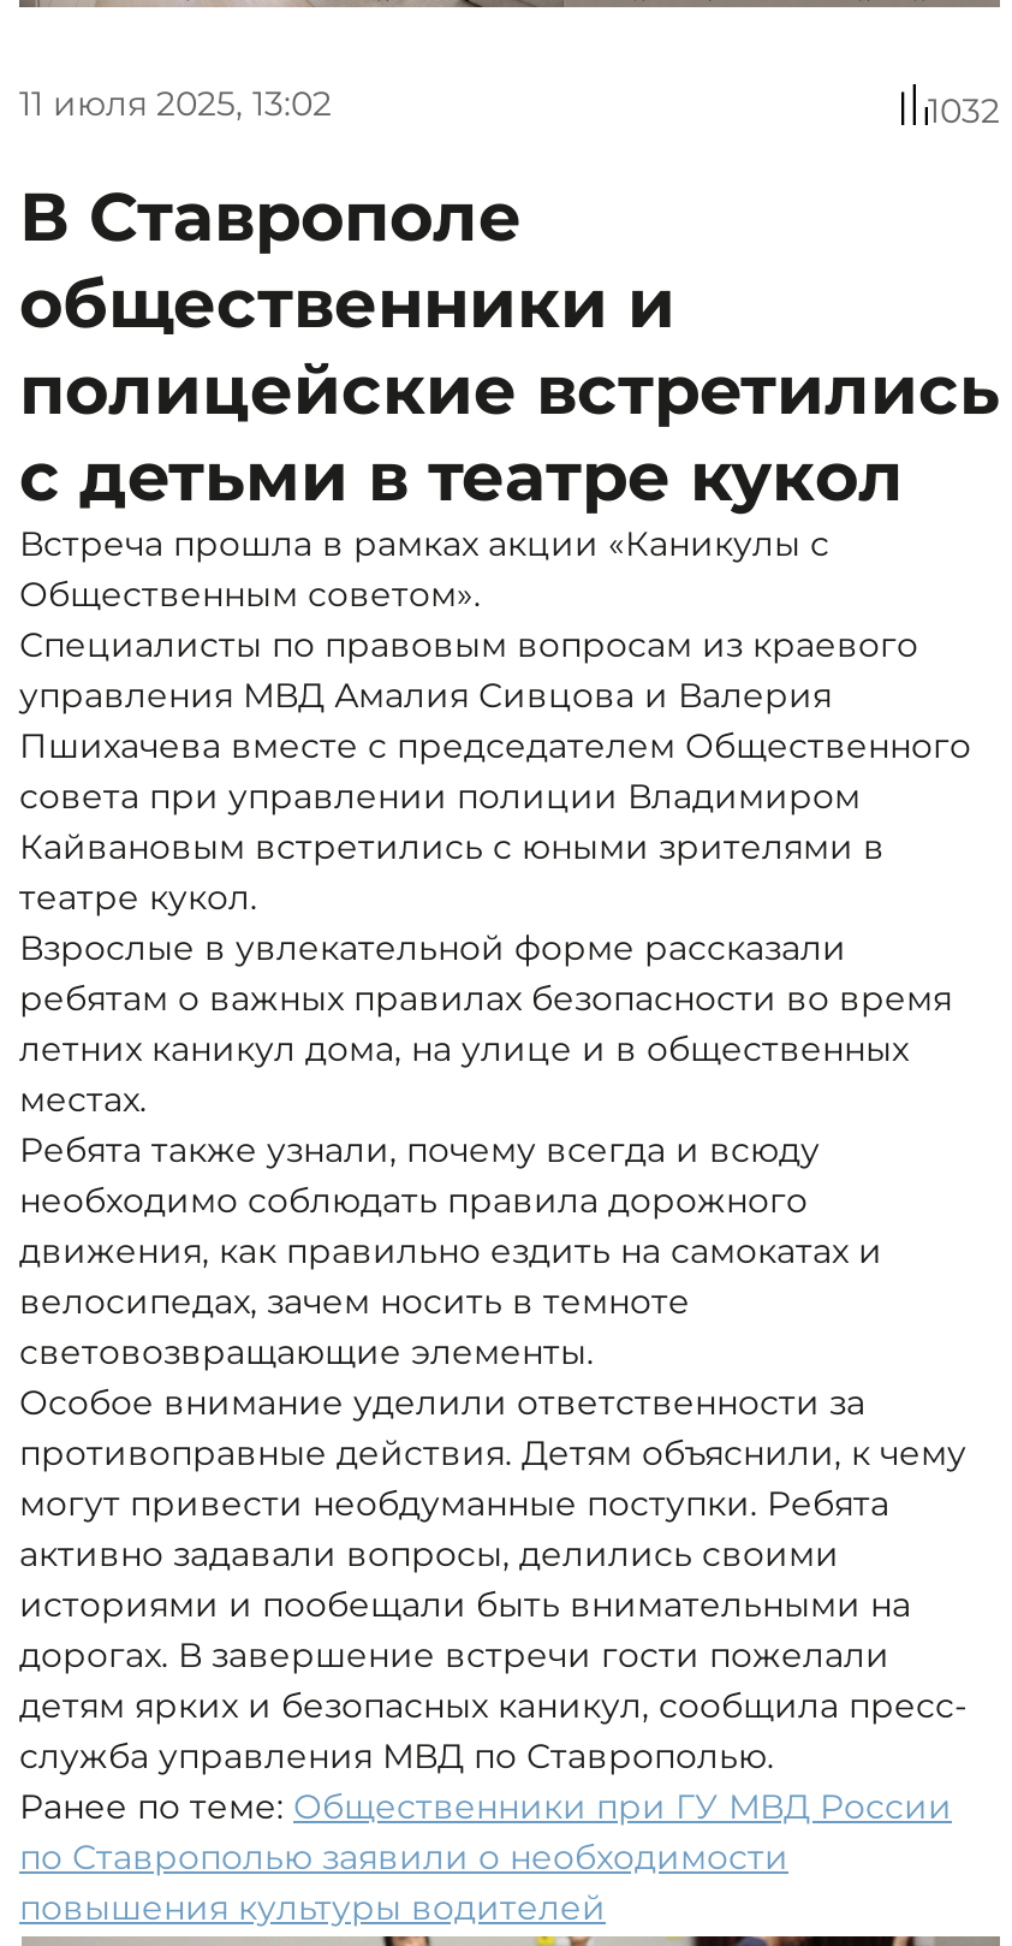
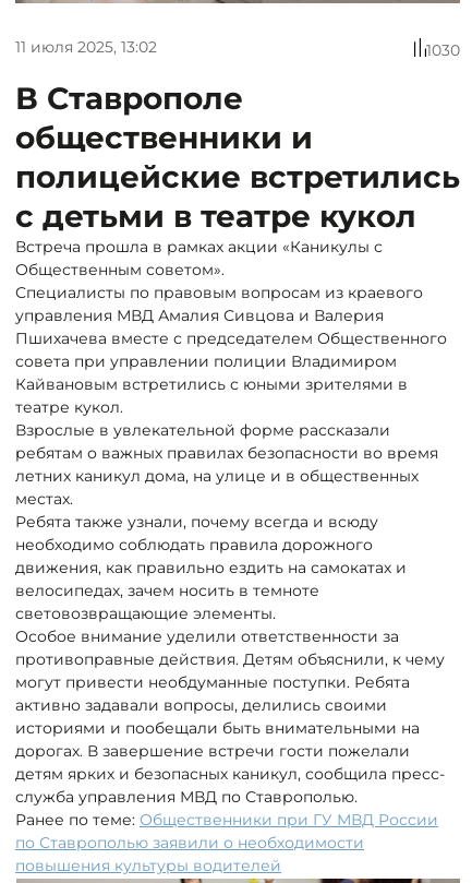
[928,88,1000,132] 1032 -> [426,40,460,60] 1030

